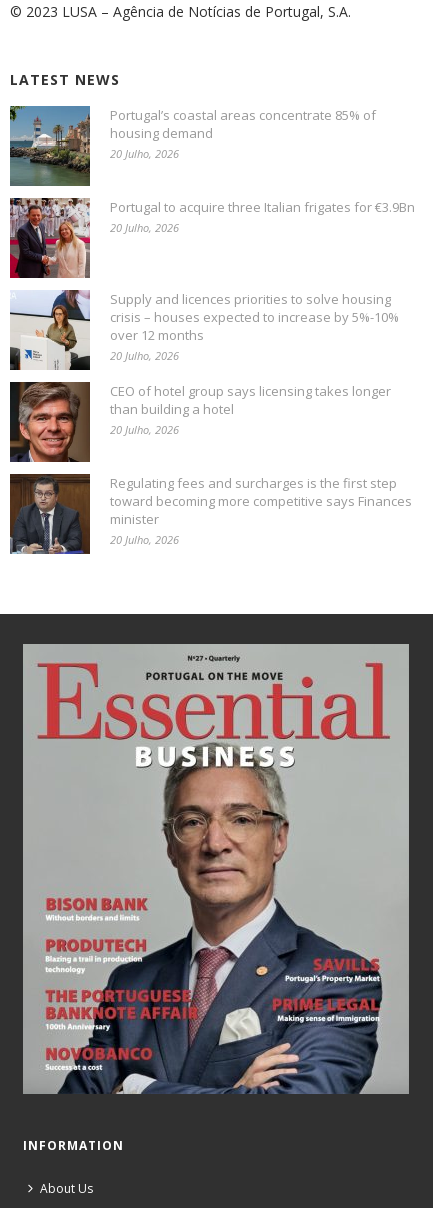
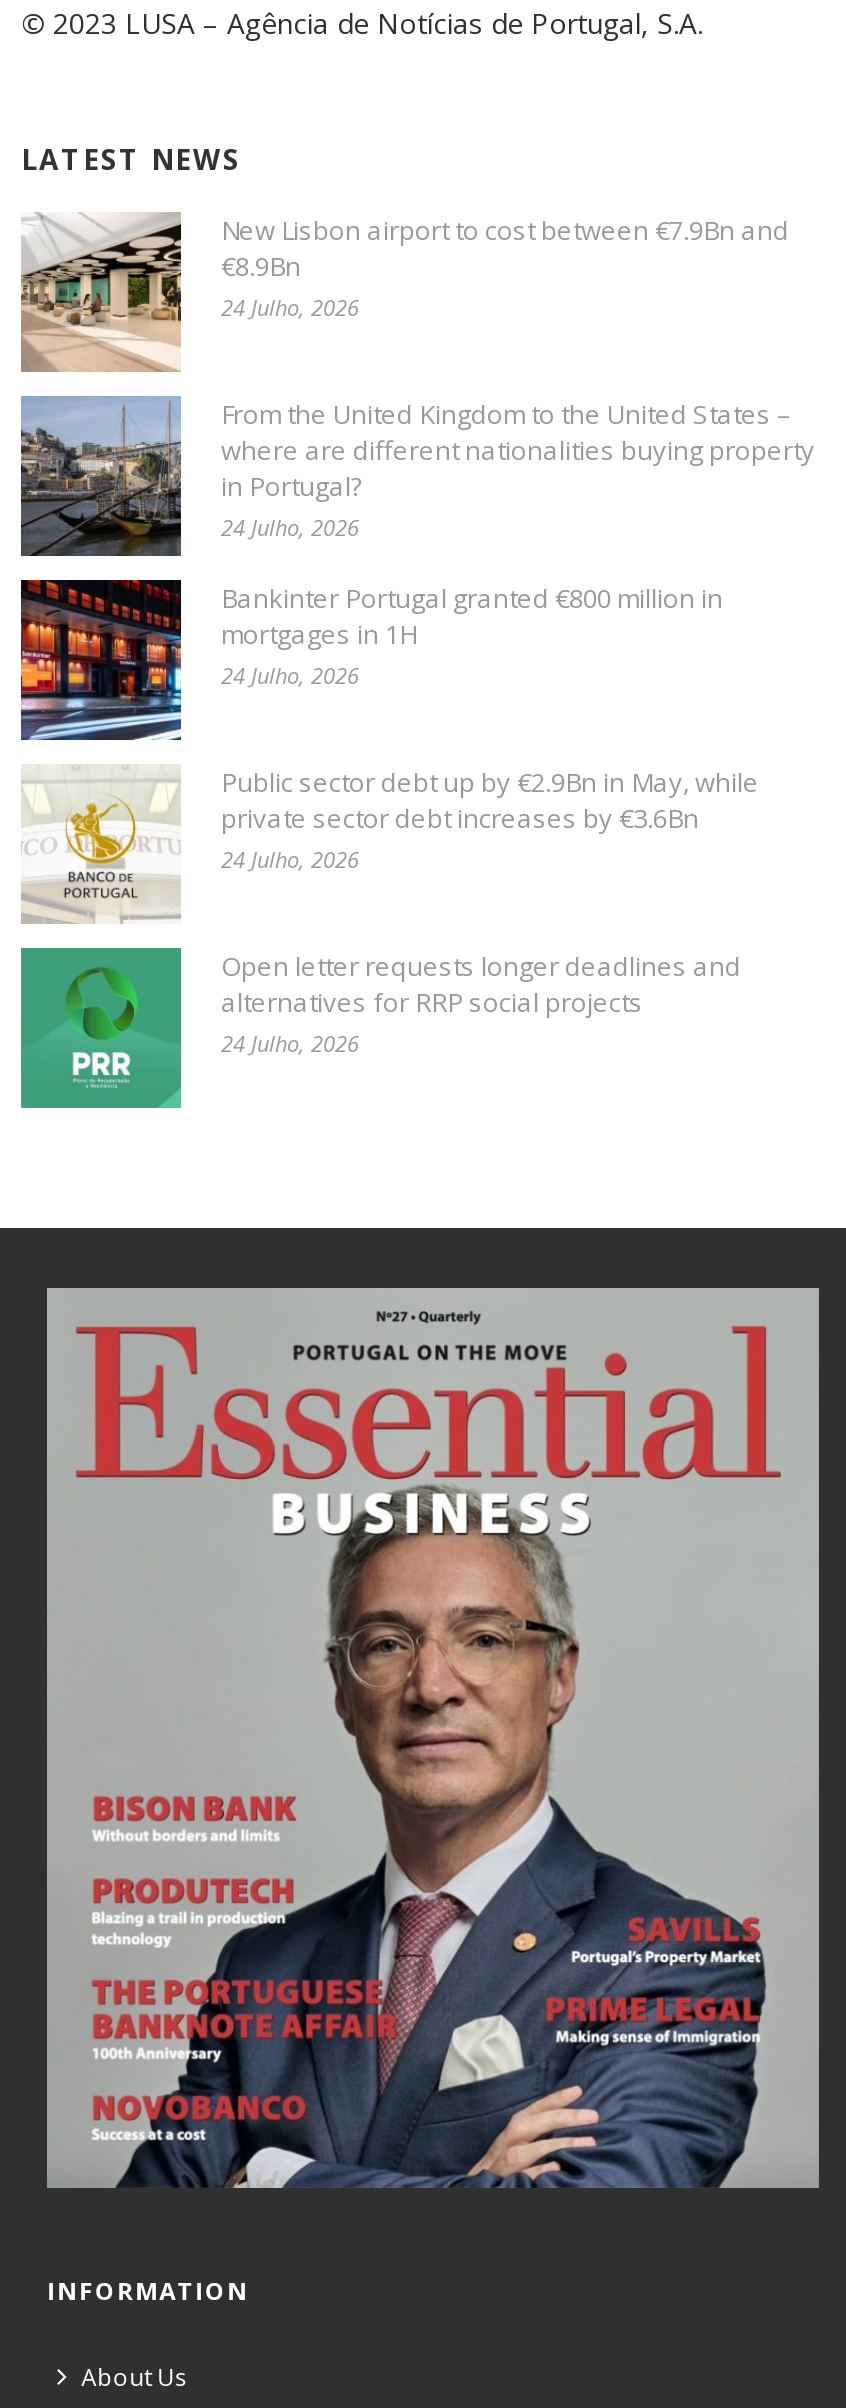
[9,105,376,187] [image] | Portugal’s coastal areas concentrate 85% of | housing demand | 20 Julho, 2026 -> [19,212,789,374] [image] | New Lisbon airport to cost between €7.9Bn and | €8.9Bn | 24 Julho, 2026
[9,197,415,279] [image] | Portugal to acquire three Italian frigates for €3.9Bn | 20 Julho, 2026 -> [19,396,815,558] [image] | From the United Kingdom to the United States – | where are different nationalities buying property | in Portugal? | 24 Julho, 2026
[9,289,399,371] [image] | Supply and licences priorities to solve housing | crisis – houses expected to increase by 5%-10% | over 12 months | 20 Julho, 2026 -> [19,578,723,742] [image] | Bankinter Portugal granted €800 million in | mortgages in 1H | 24 Julho, 2026
[9,381,391,463] [image] | CEO of hotel group says licensing takes longer | than building a hotel | 20 Julho, 2026 -> [21,764,759,924] [image] | Public sector debt up by €2.9Bn in May, while | private sector debt increases by €3.6Bn | 24 Julho, 2026
[9,473,412,555] [image] | Regulating fees and surcharges is the first step | toward becoming more competitive says Finances | minister | 20 Julho, 2026 -> [19,946,741,1110] [image] | Open letter requests longer deadlines and | alternatives for RRP social projects | 24 Julho, 2026

